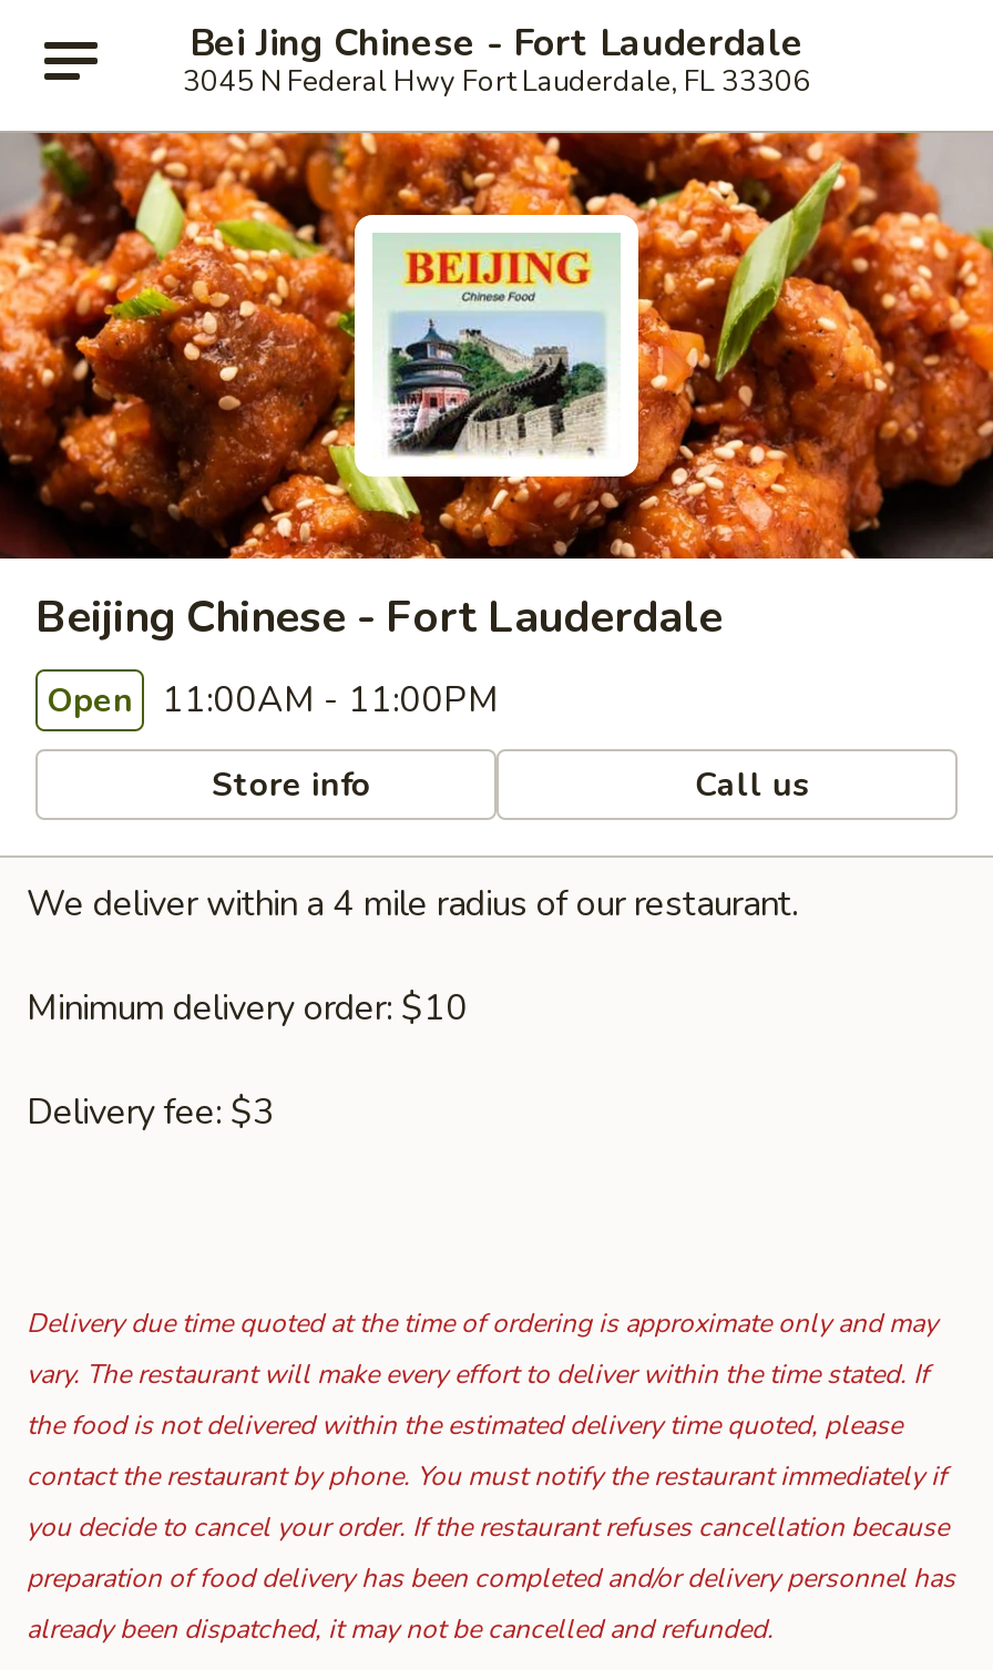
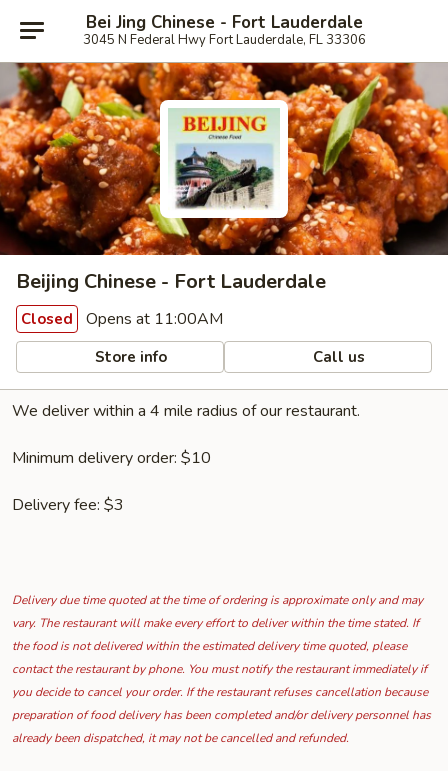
[47,676,499,725] Open 11:00AM - 11:00PM -> [21,308,223,330] Closed Opens at 11:00AM

